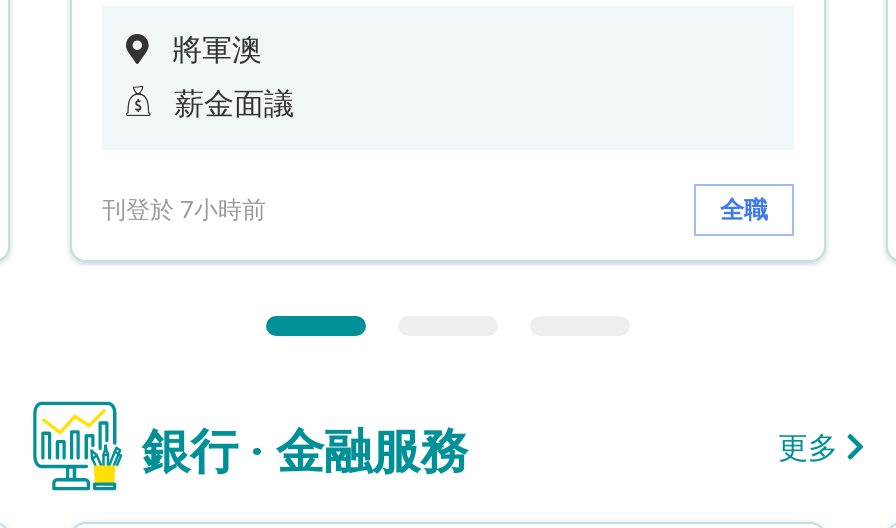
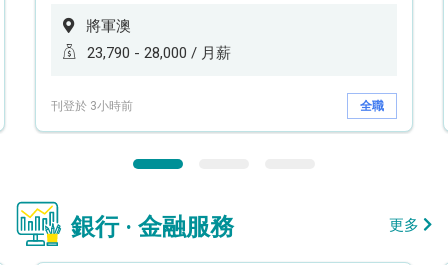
[174,86,294,122] 薪金面議 -> [87,44,231,62] 23,790 - 28,000 / 月薪
[102,195,266,223] 刊登於 7小時前 -> [51,98,133,112] 刊登於 3小時前

